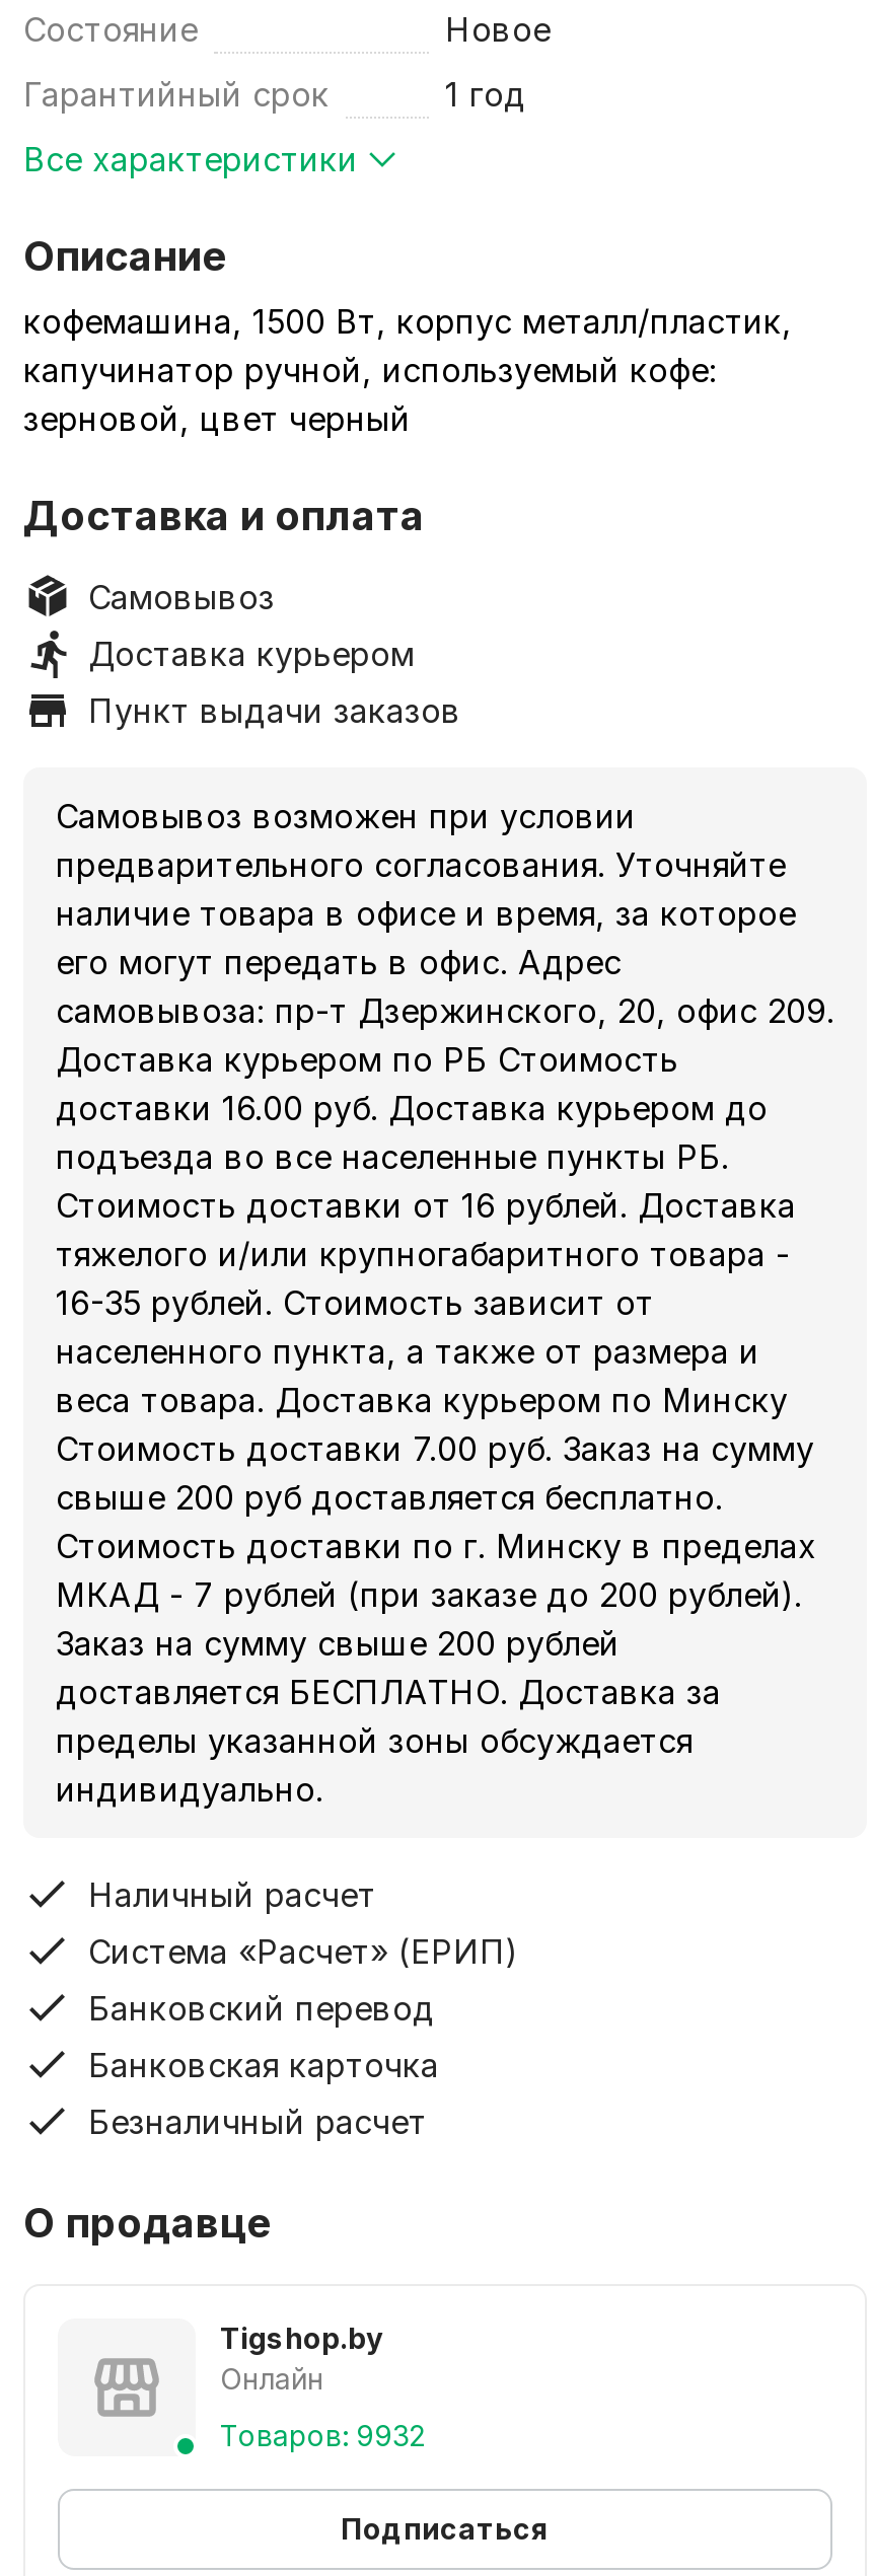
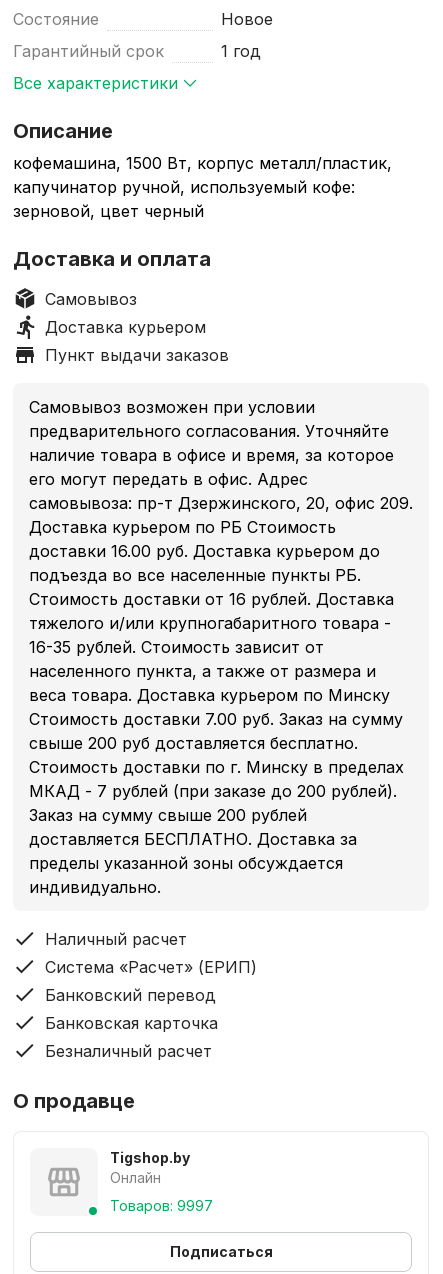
[220,2418,425,2452] Товаров: 9932 -> [110,1197,213,1214] Товаров: 9997

